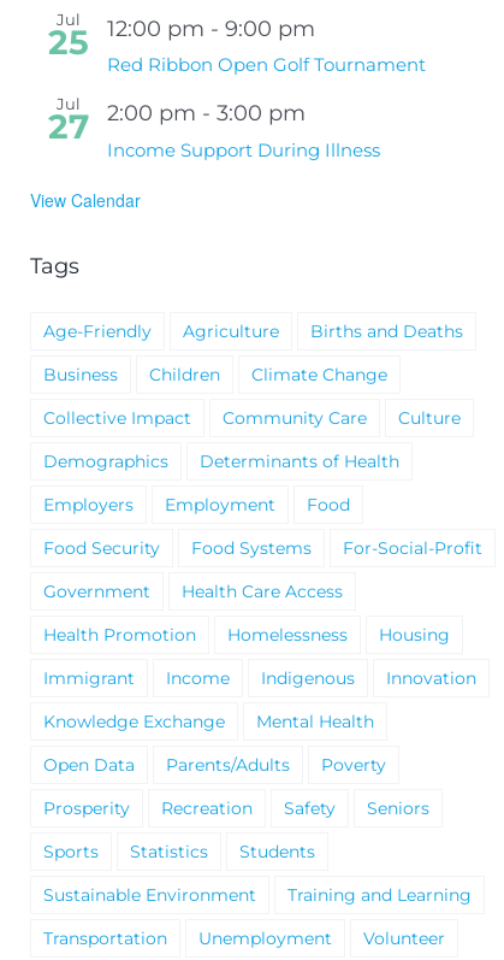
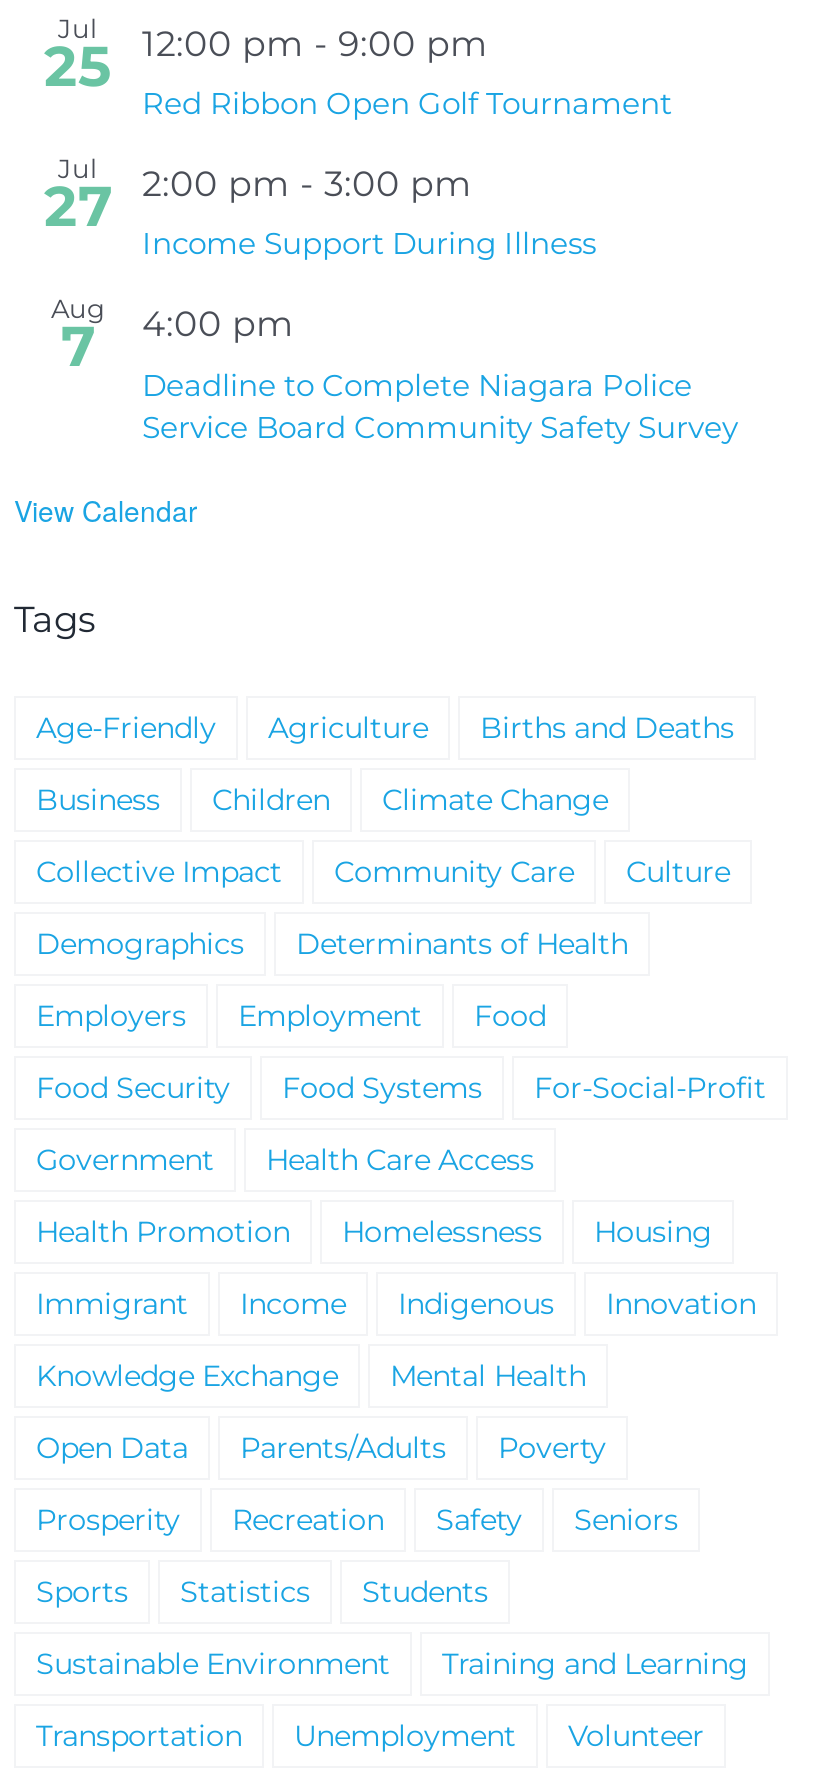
none -> [51,292,738,445] Aug | 7 | 4:00 pm | Deadline to Complete Niagara Police | Service Board Community Safety Survey

